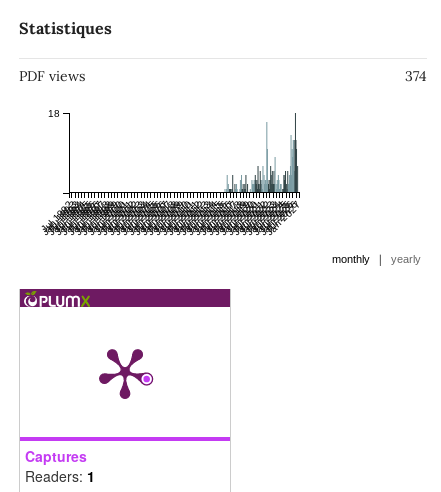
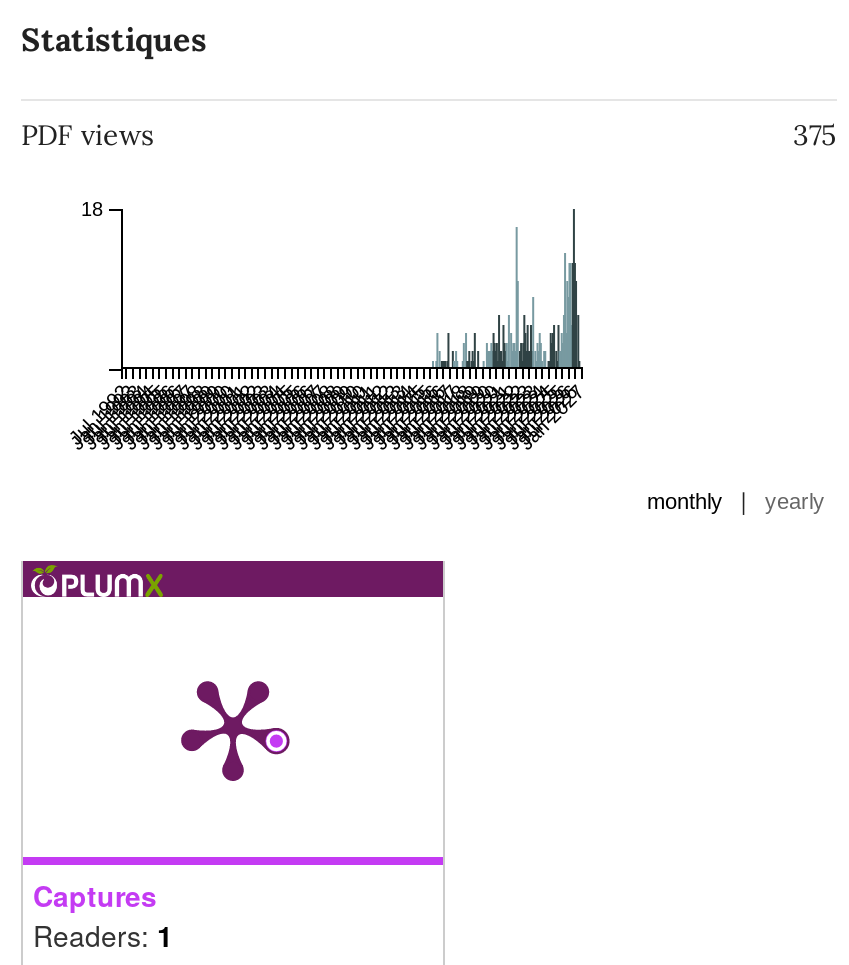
[405,67,427,85] 374 -> [793,117,837,153] 375

